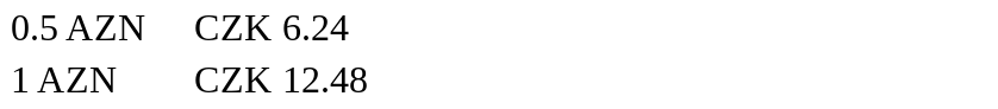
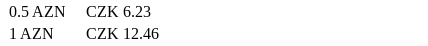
[11,8,349,48] 0.5 AZN CZK 6.24 -> [9,3,151,20] 0.5 AZN CZK 6.23
[11,60,368,100] 1 AZN CZK 12.48 -> [9,25,159,42] 1 AZN CZK 12.46

